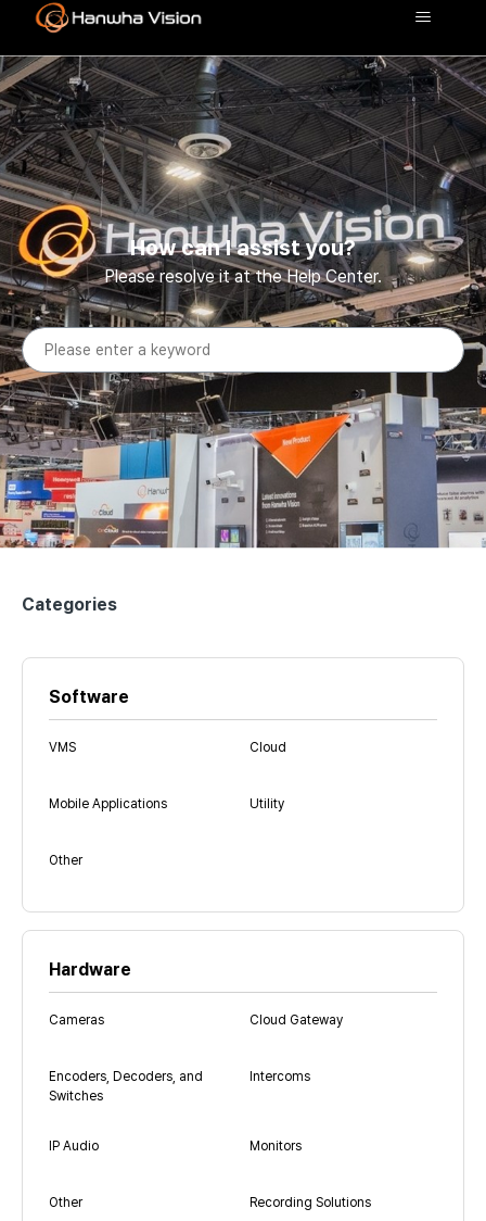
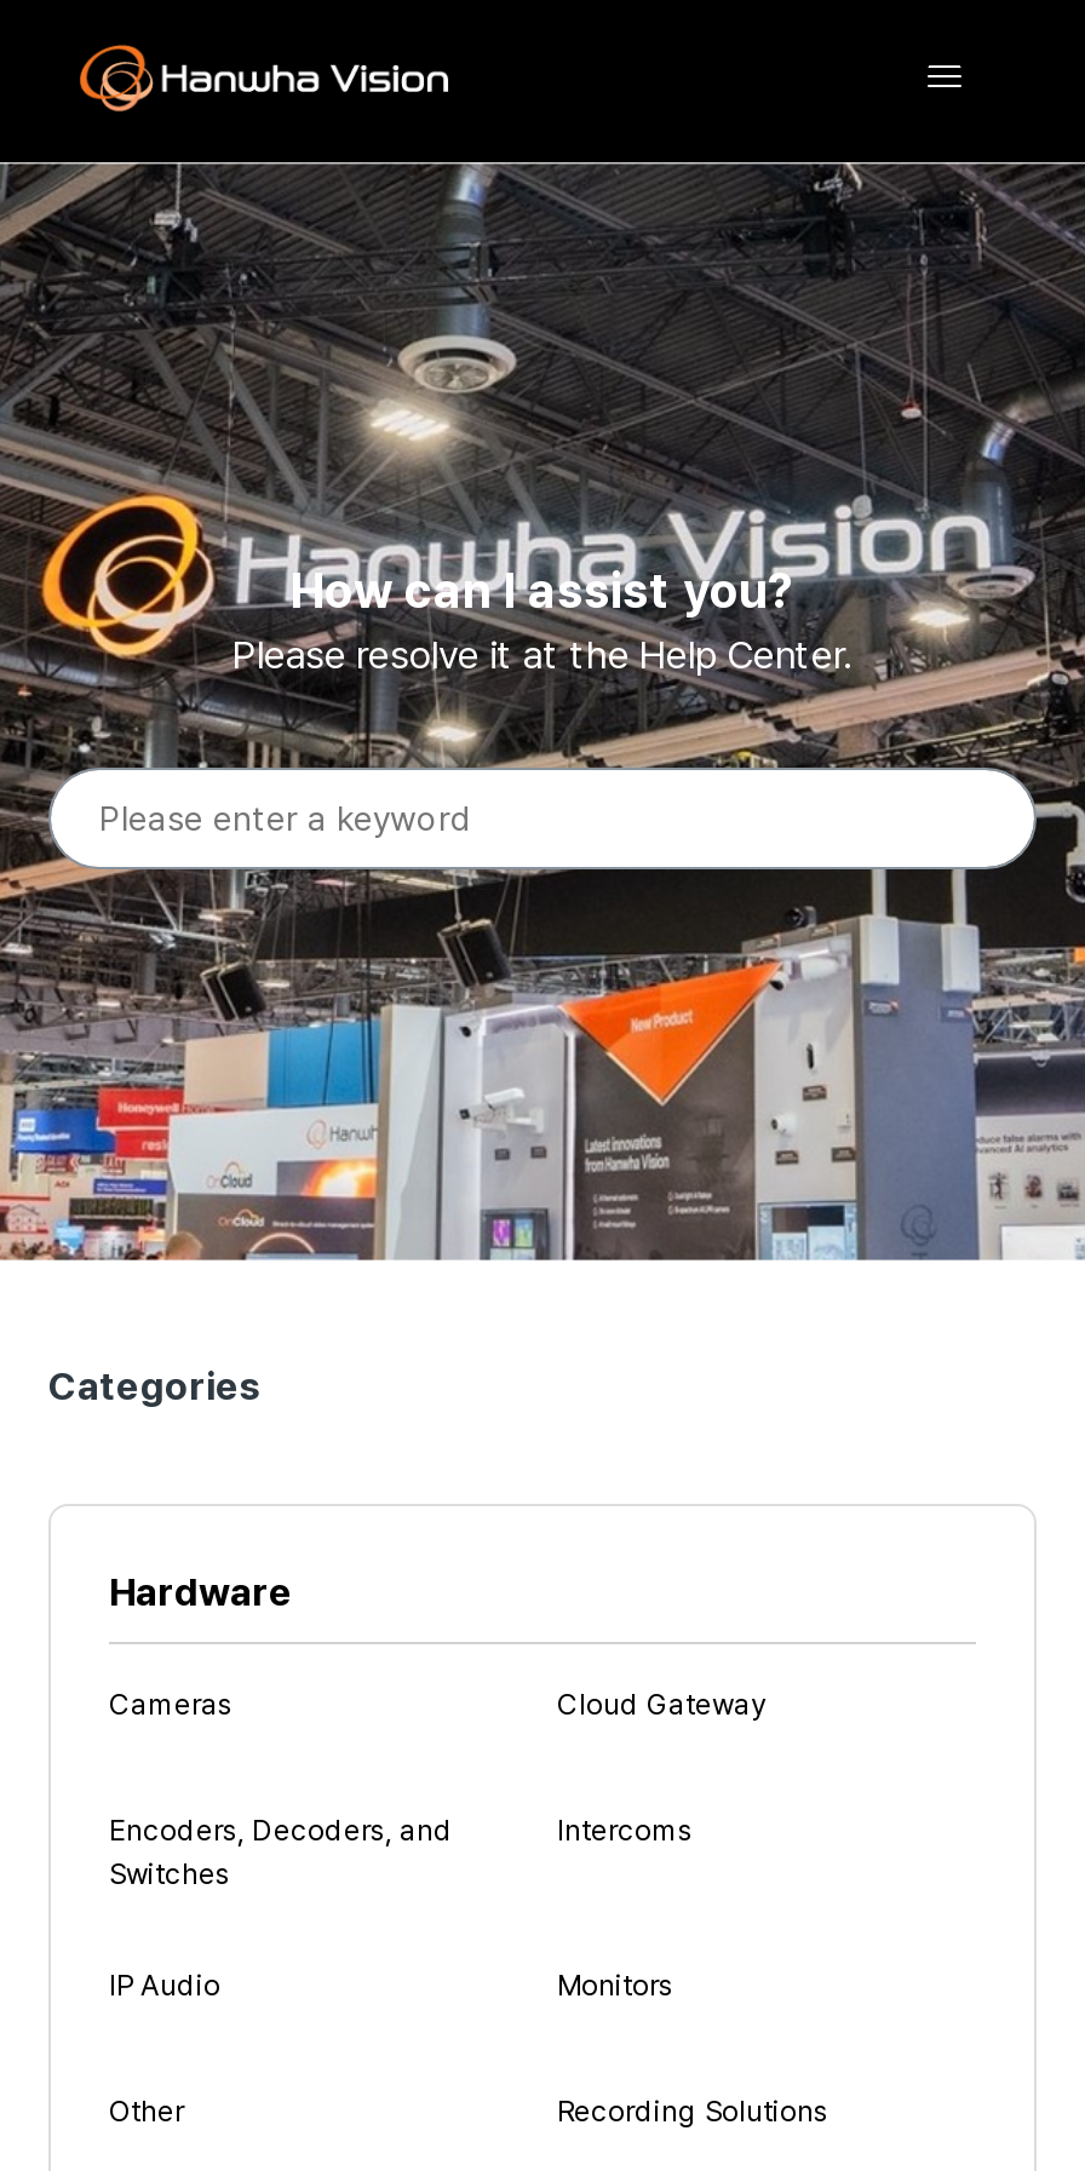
[49,687,286,755] Software | VMS | Cloud -> none
[49,796,284,811] Mobile Applications | Utility -> none
[49,853,82,868] Other -> none

